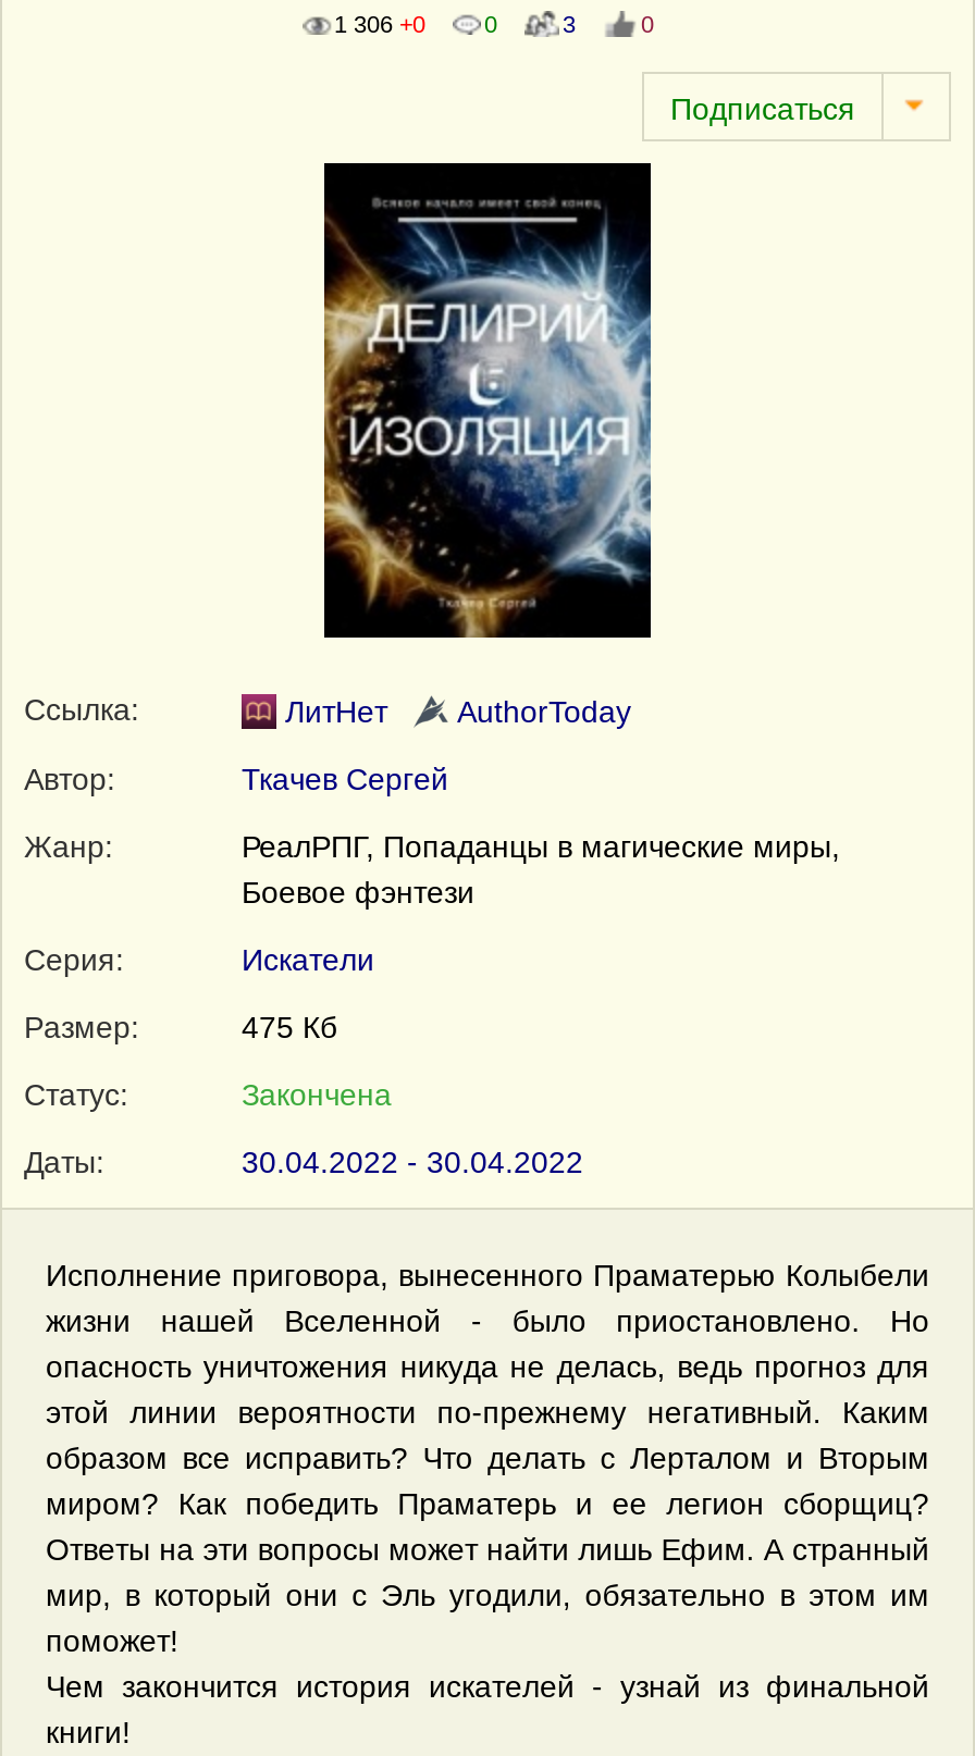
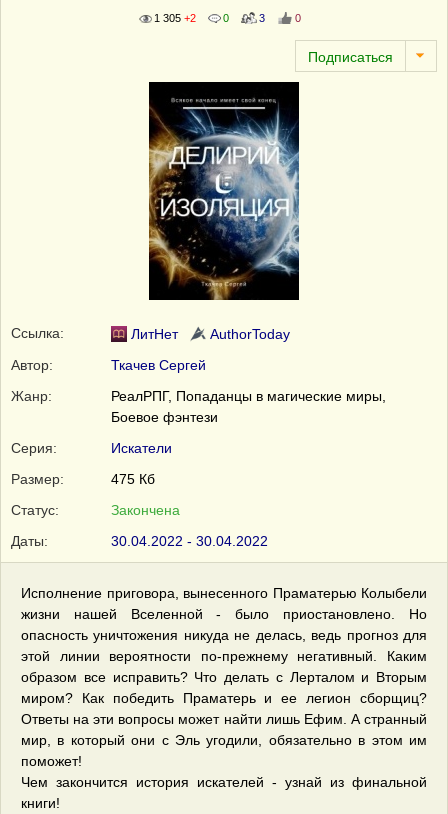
[334,11,425,37] 1 306 +0 -> [153,12,195,24] 1 305 +2

